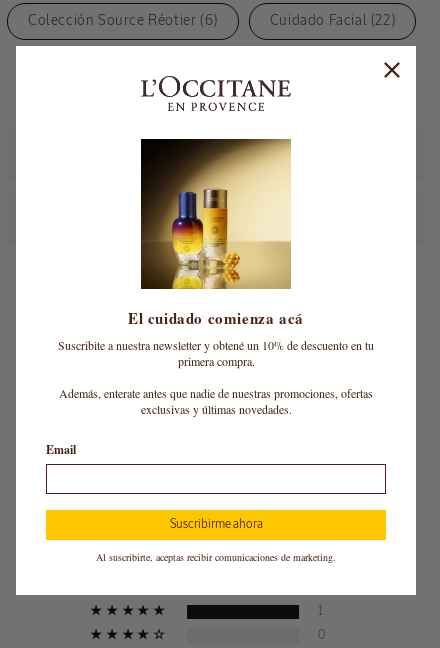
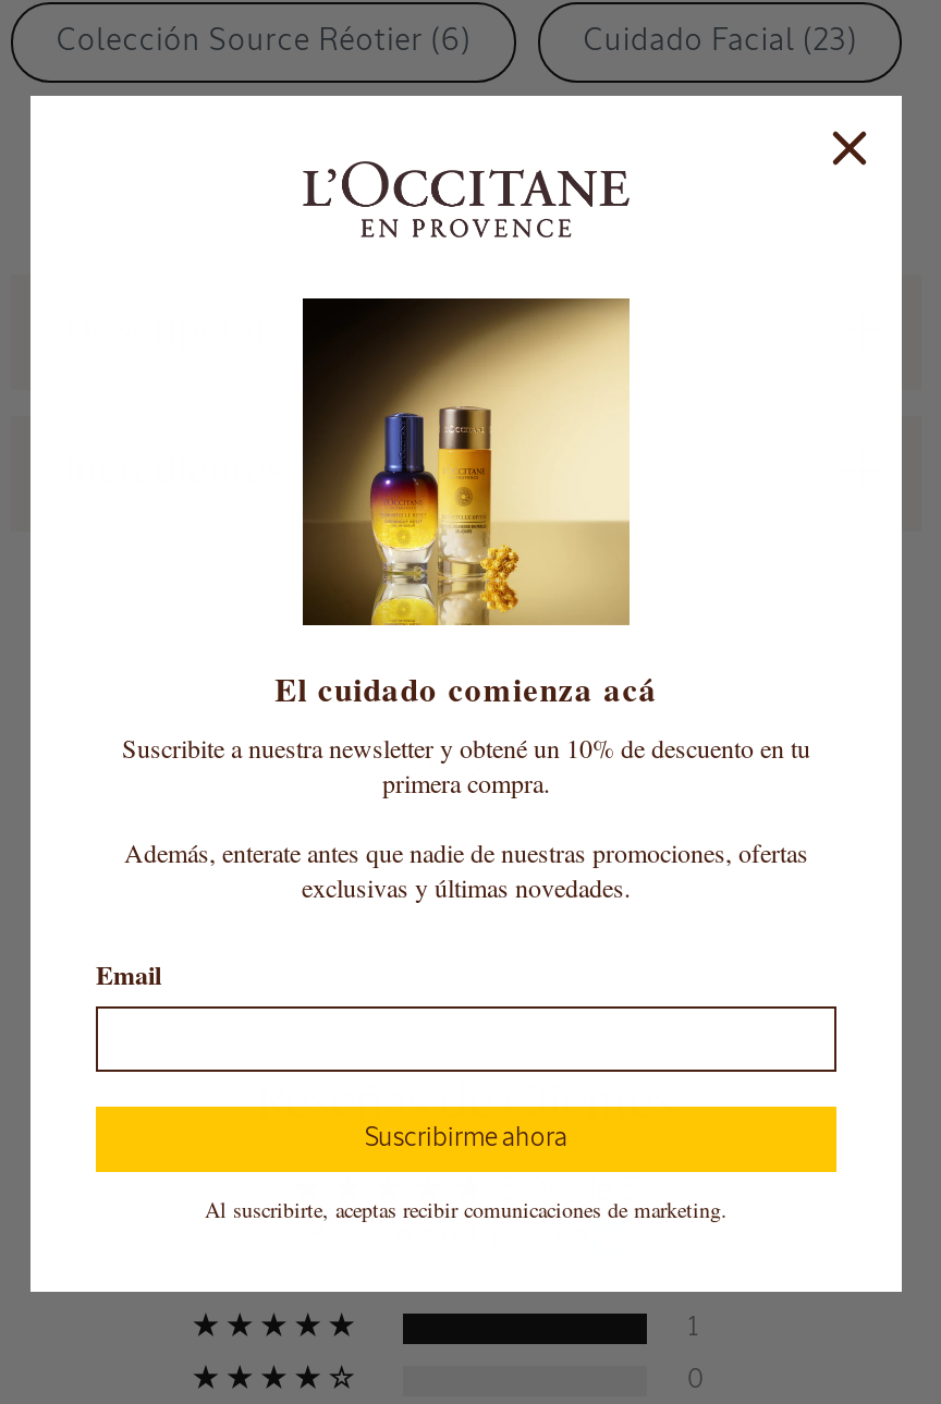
[270,13,395,27] Cuidado Facial (22) -> [583,25,856,56] Cuidado Facial (23)

